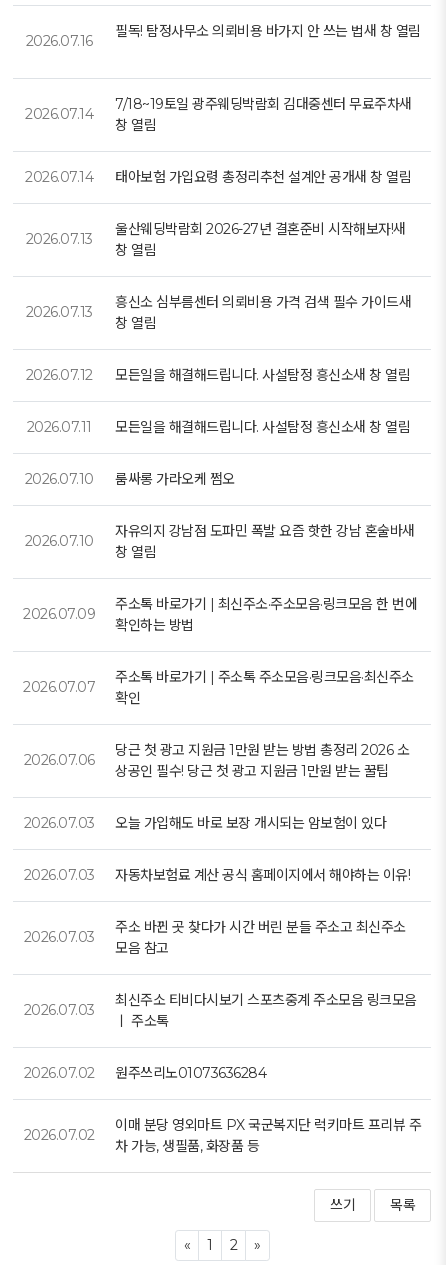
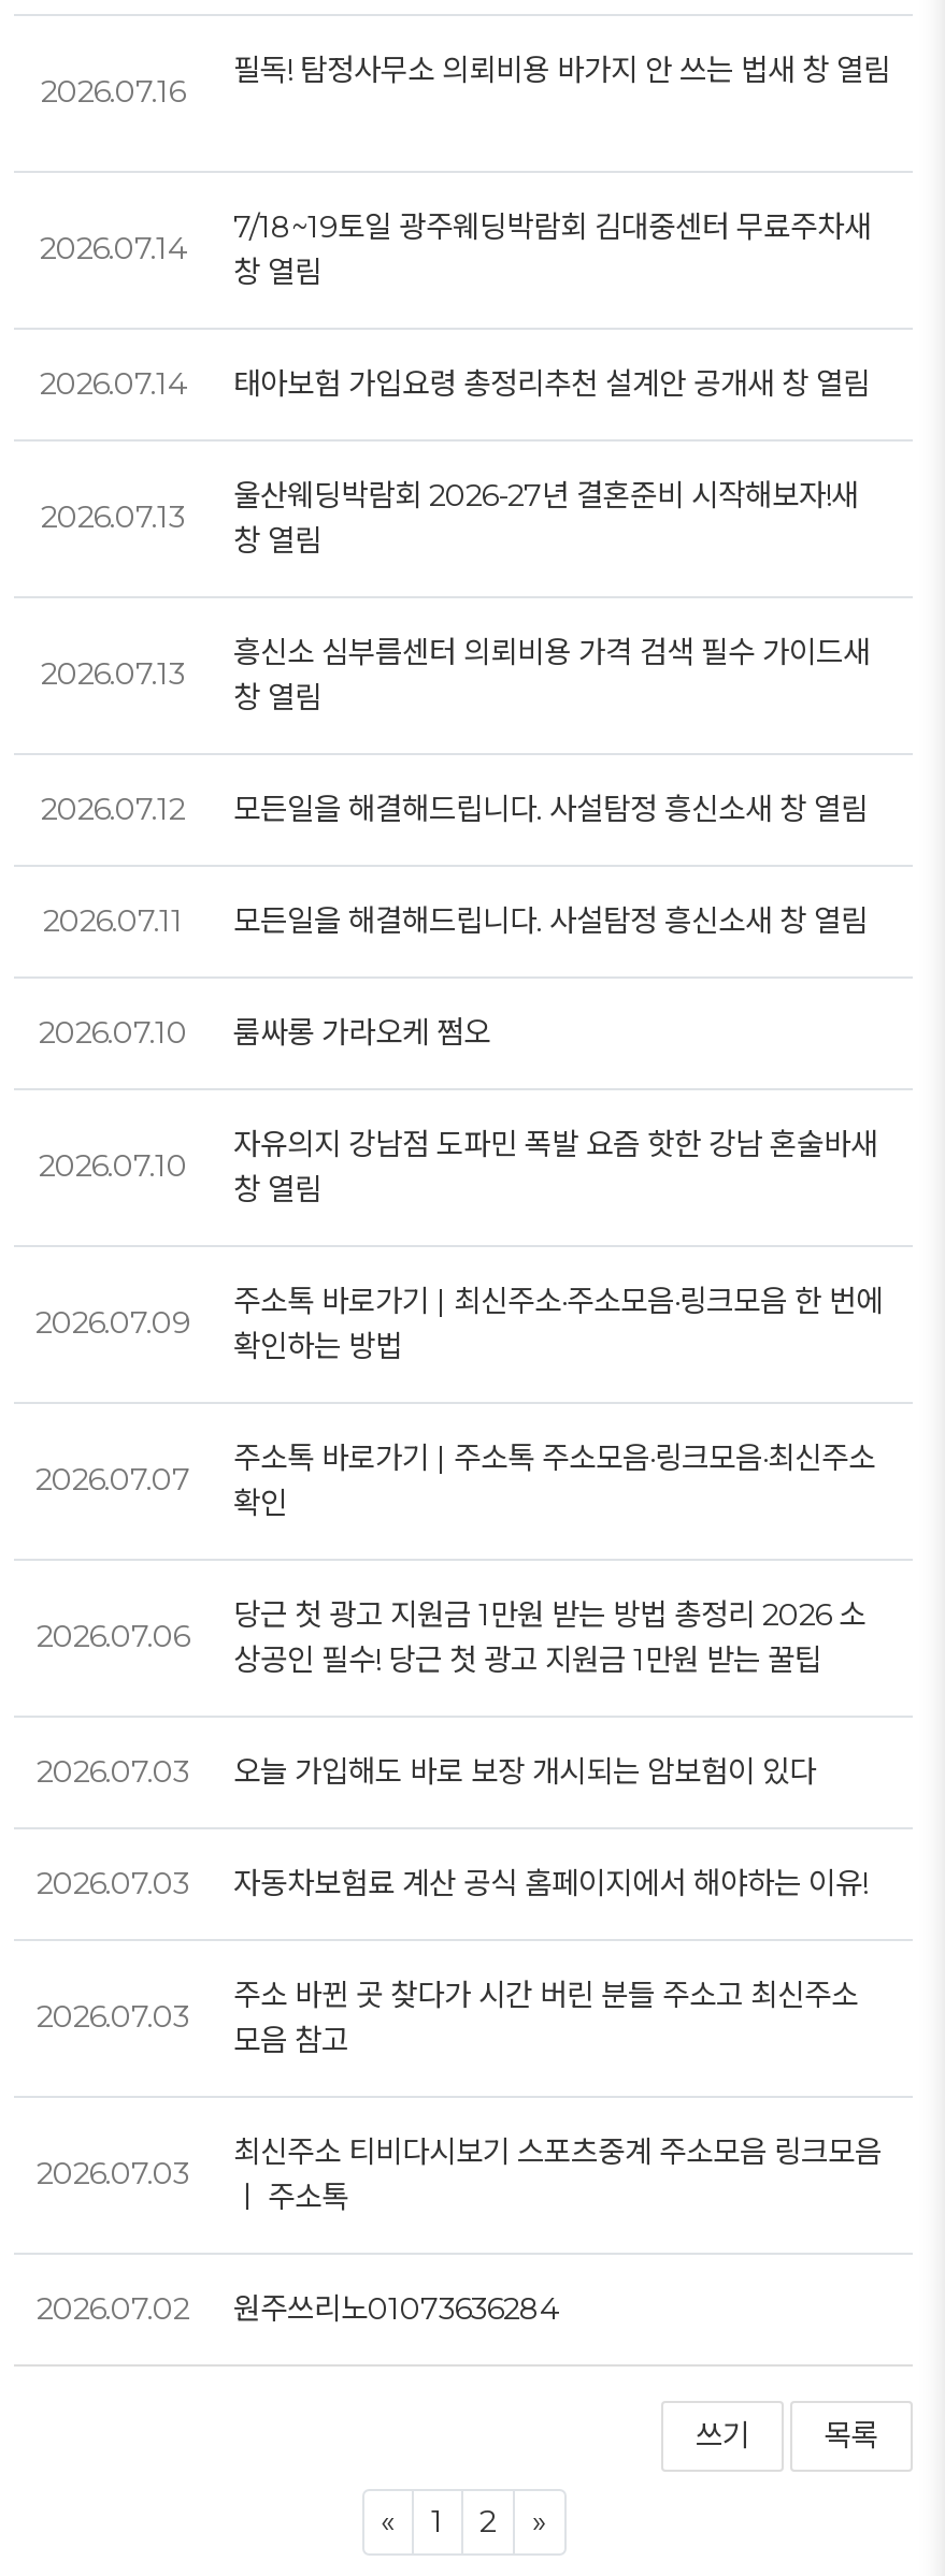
[115,1116,421,1155] 이매 분당 영외마트 PX 국군복지단 럭키마트 프리뷰 주 | 차 가능, 생필품, 화장품 등 -> none
[23,1126,94,1144] 2026.07.02 -> none

